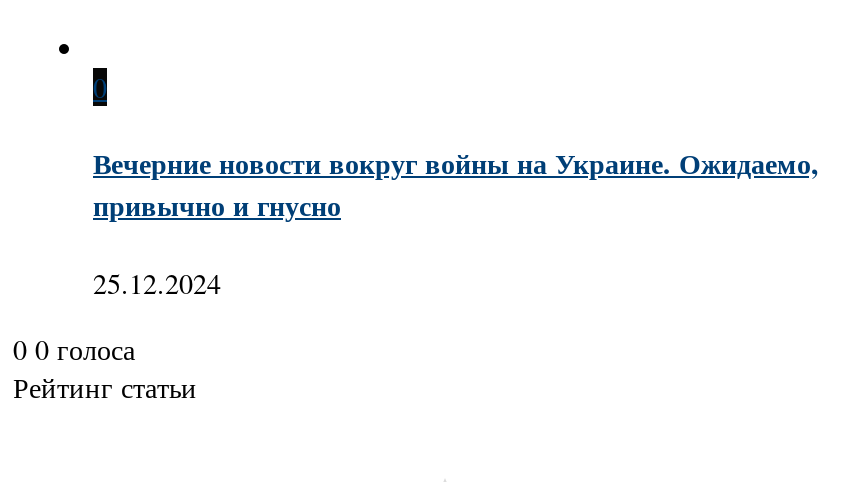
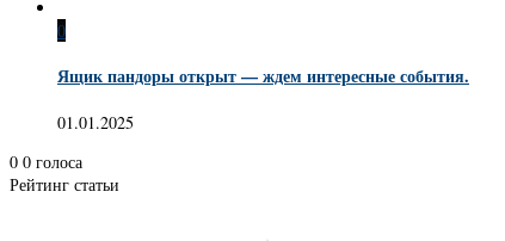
[93,143,819,227] Вечерние новости вокруг войны на Украине. Ожидаемо, | привычно и гнусно -> [57,64,469,89] Ящик пандоры открыт — ждем интересные события.
[93,264,221,302] 25.12.2024 -> [57,111,134,134] 01.01.2025

